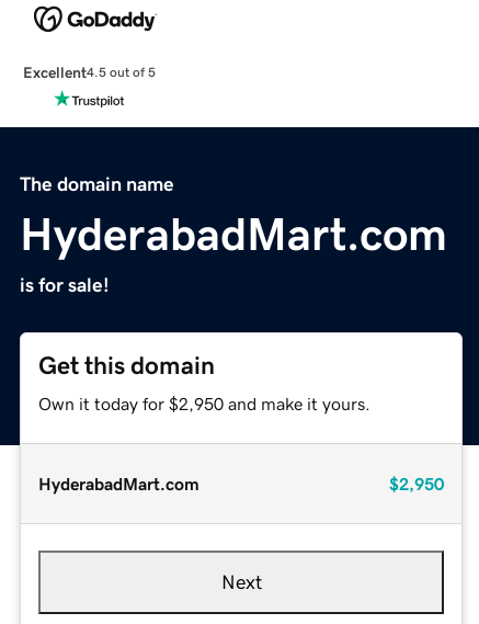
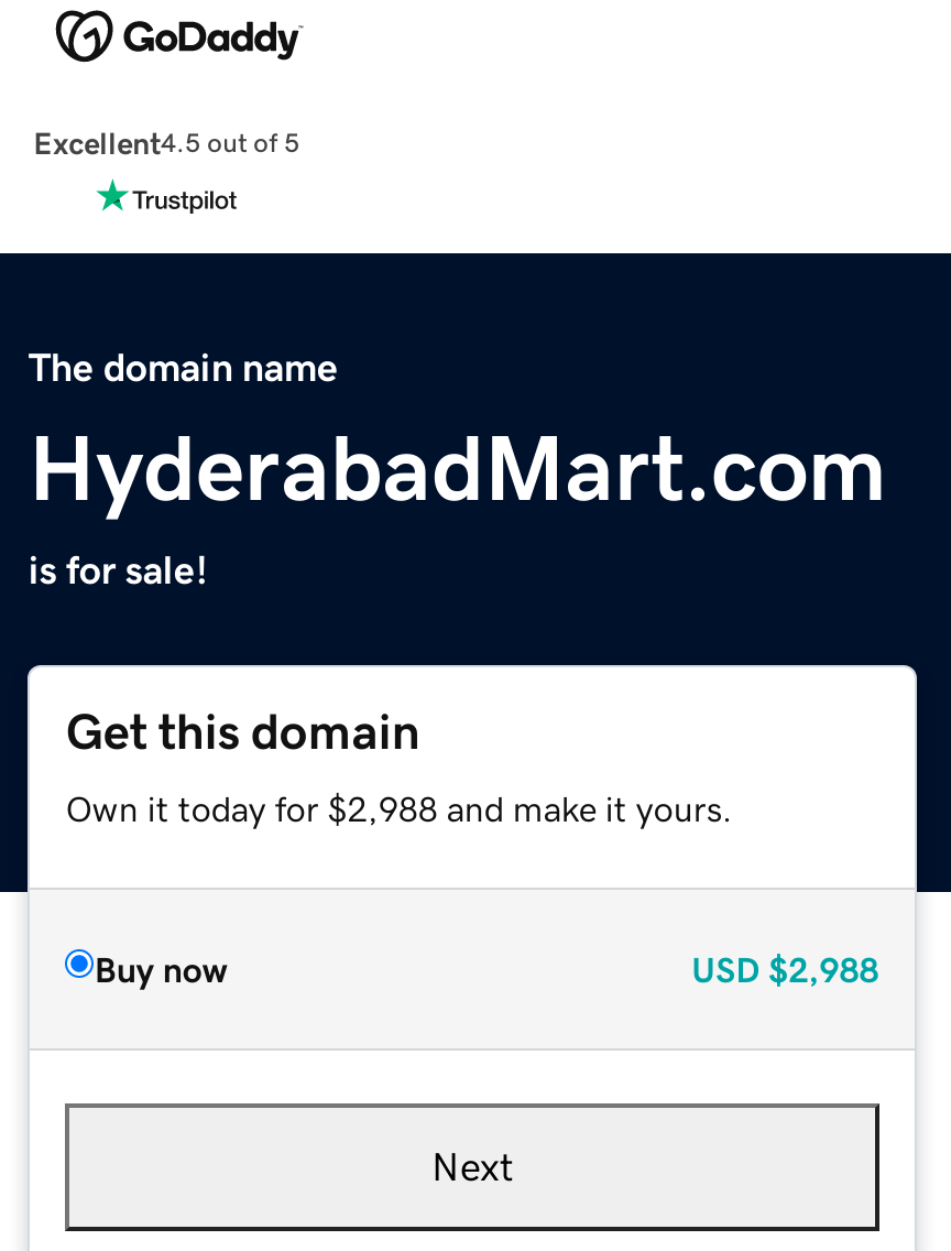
[39,394,371,412] Own it today for $2,950 and make it yours. -> [66,790,733,825] Own it today for $2,988 and make it yours.
[39,474,443,492] HyderabadMart.com | $2,950 -> [94,951,879,986] Buy now | USD $2,988

